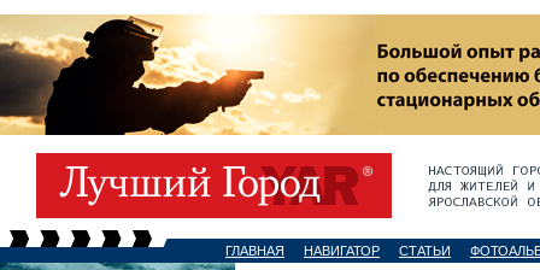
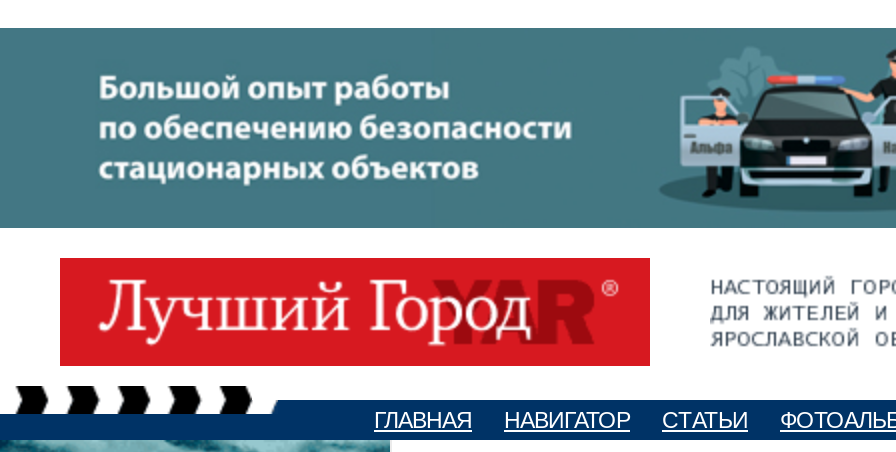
[4,13,536,136] [image] -> [6,26,890,230] [image]

